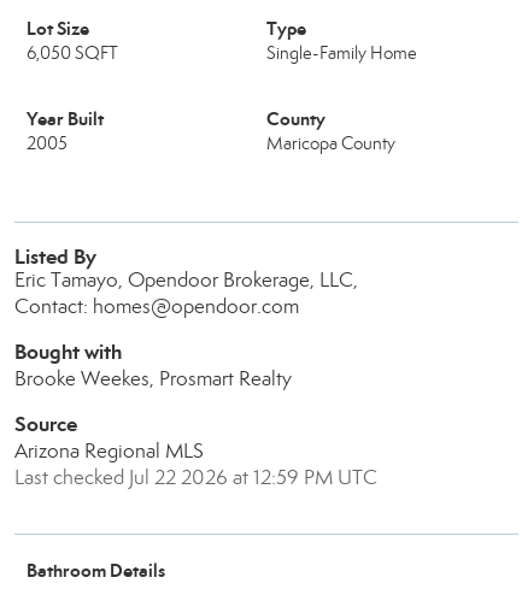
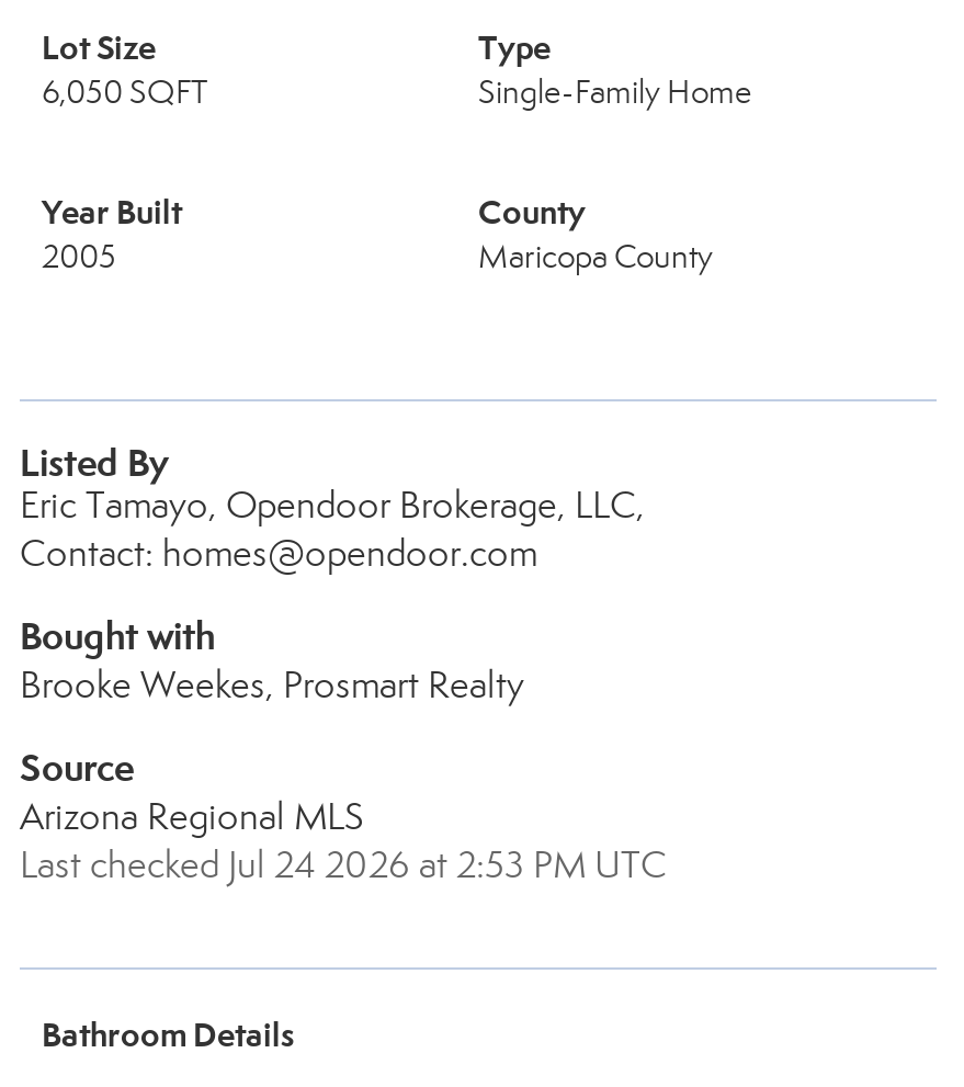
[14,465,377,490] Last checked Jul 22 2026 at 12:59 PM UTC -> [20,842,667,888] Last checked Jul 24 2026 at 2:53 PM UTC

